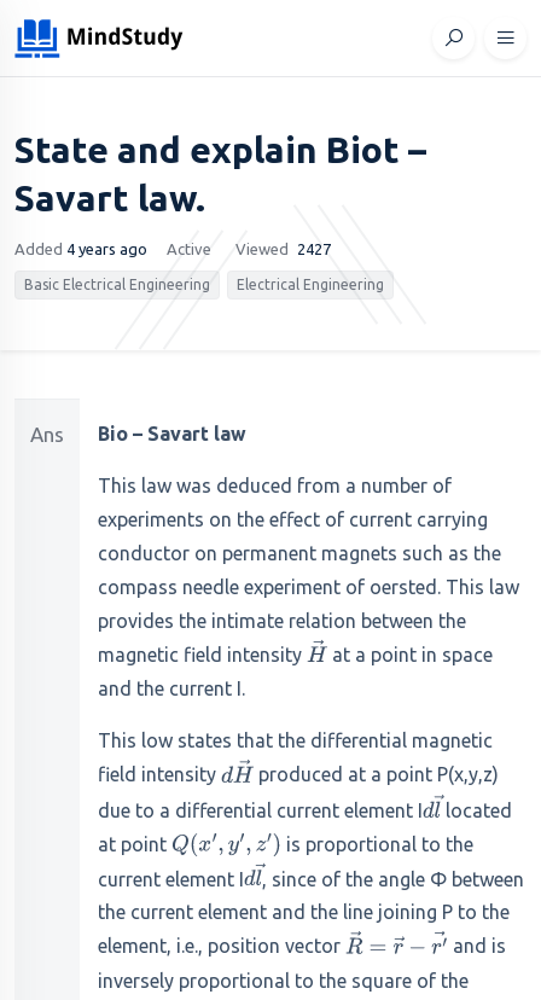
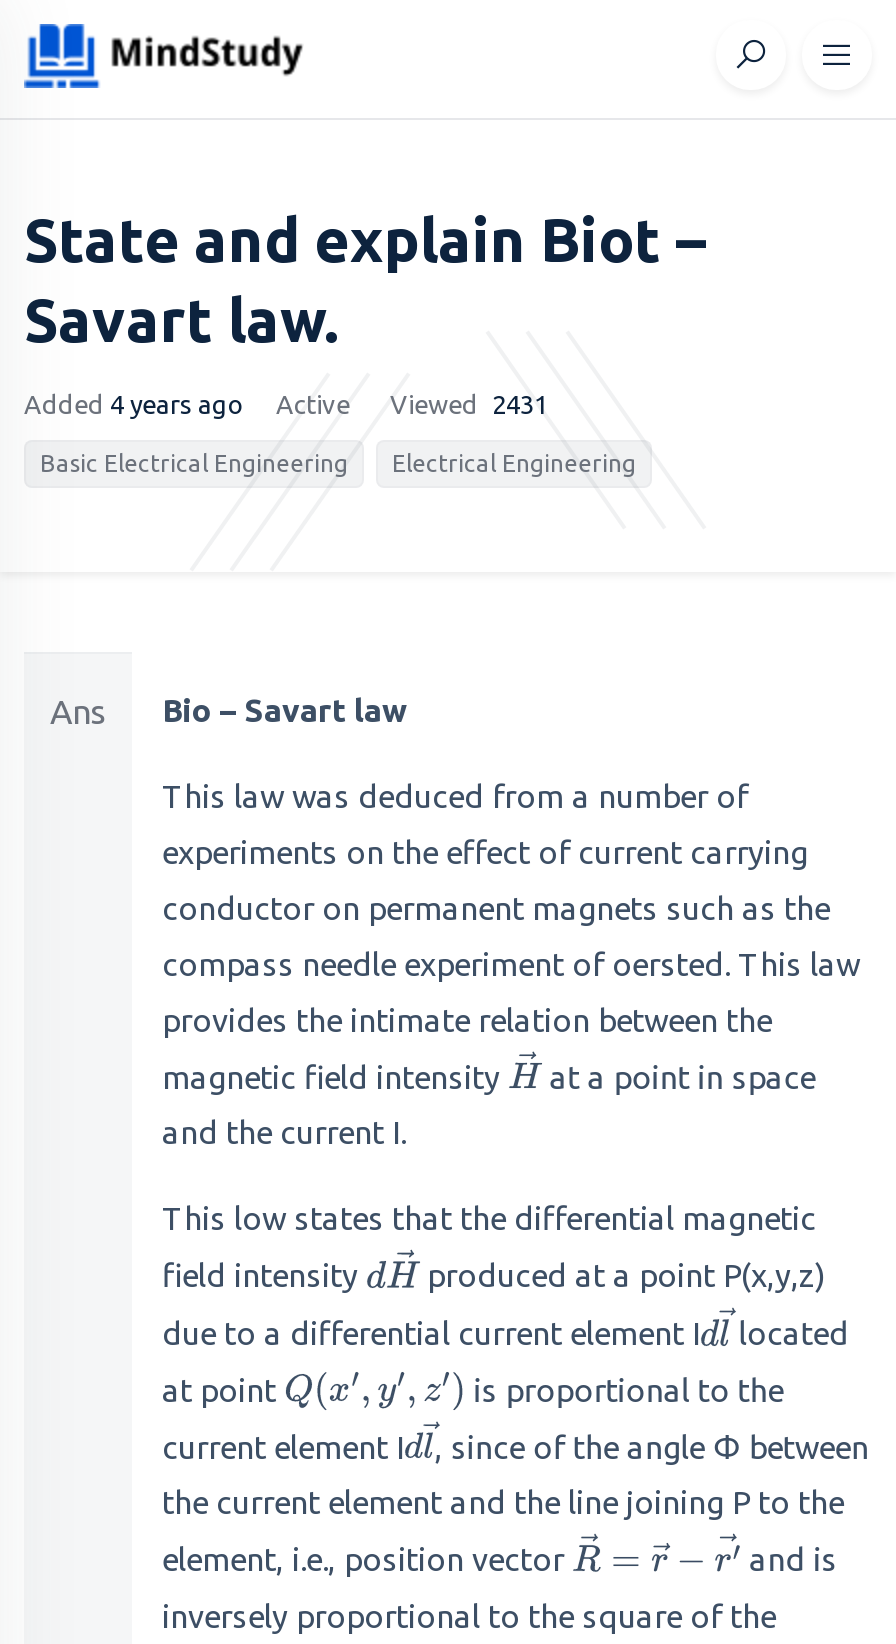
[14,240,331,257] Added 4 years ago Active Viewed 2427 -> [24,390,548,418] Added 4 years ago Active Viewed 2431

